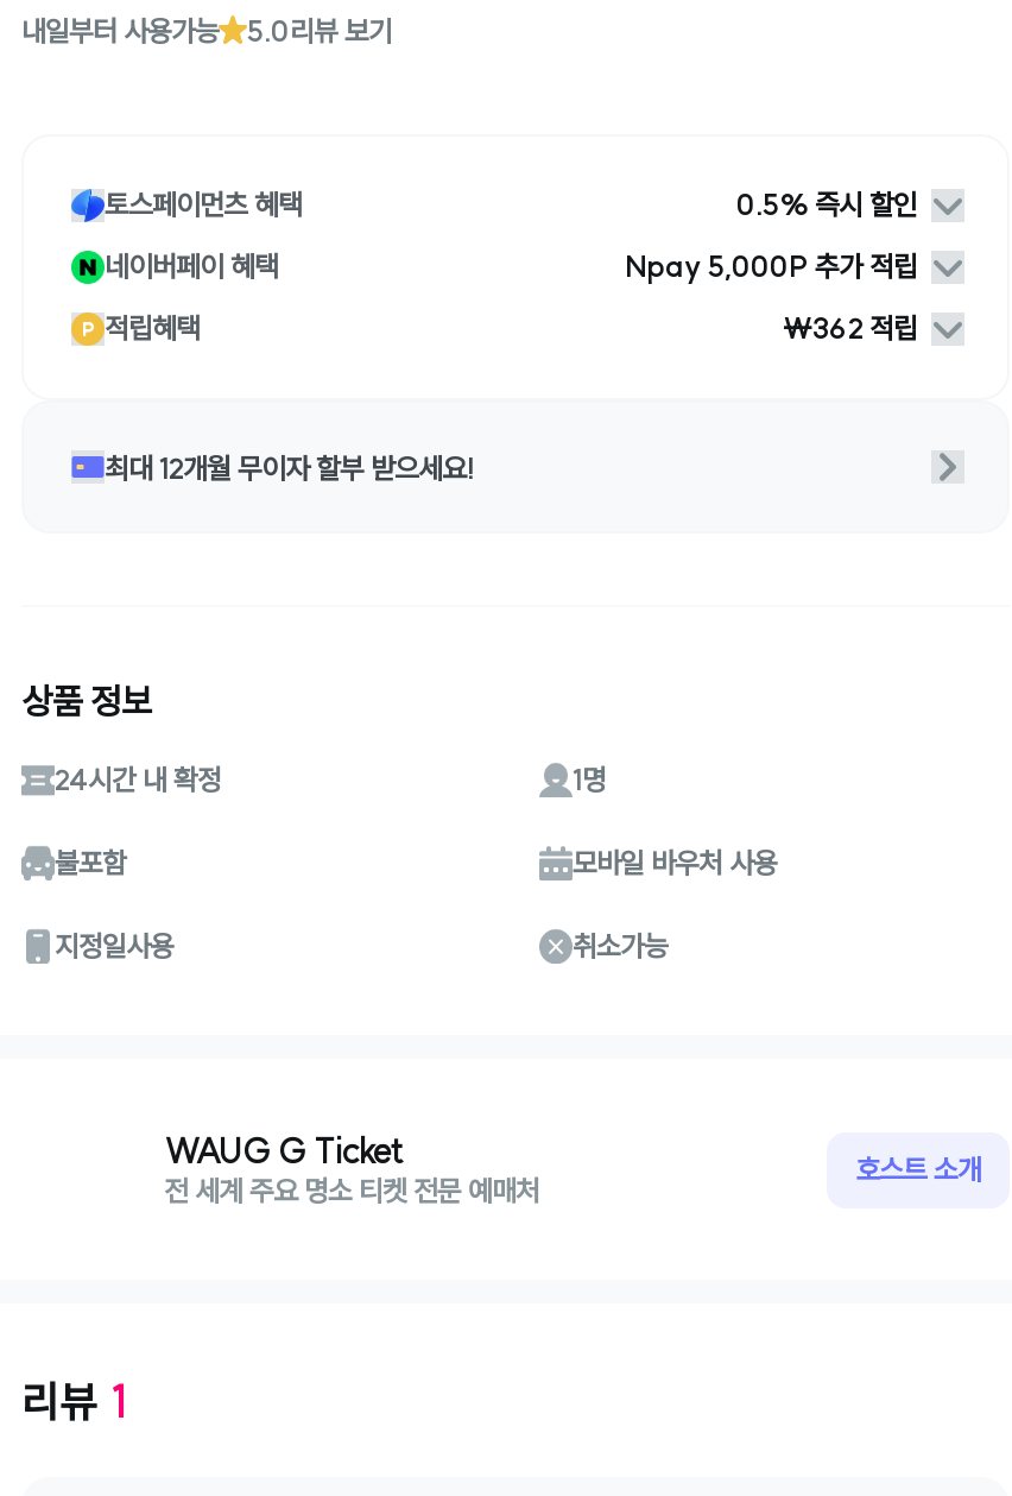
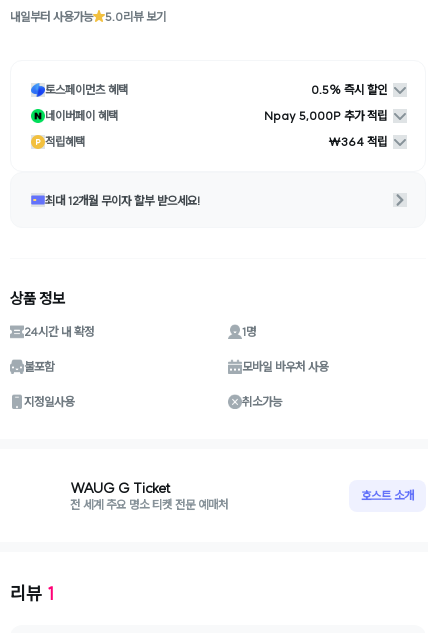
[782,310,917,346] ₩362 적립 -> [328,134,387,149] ₩364 적립

